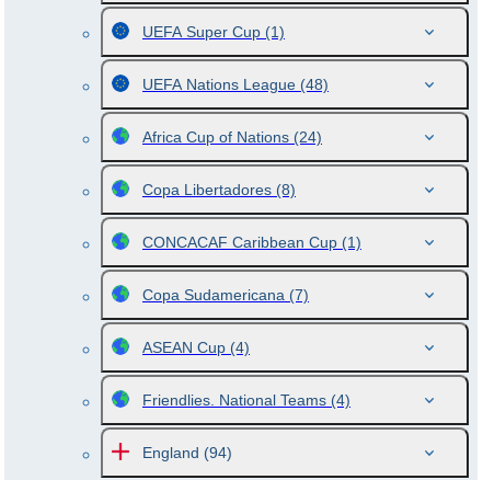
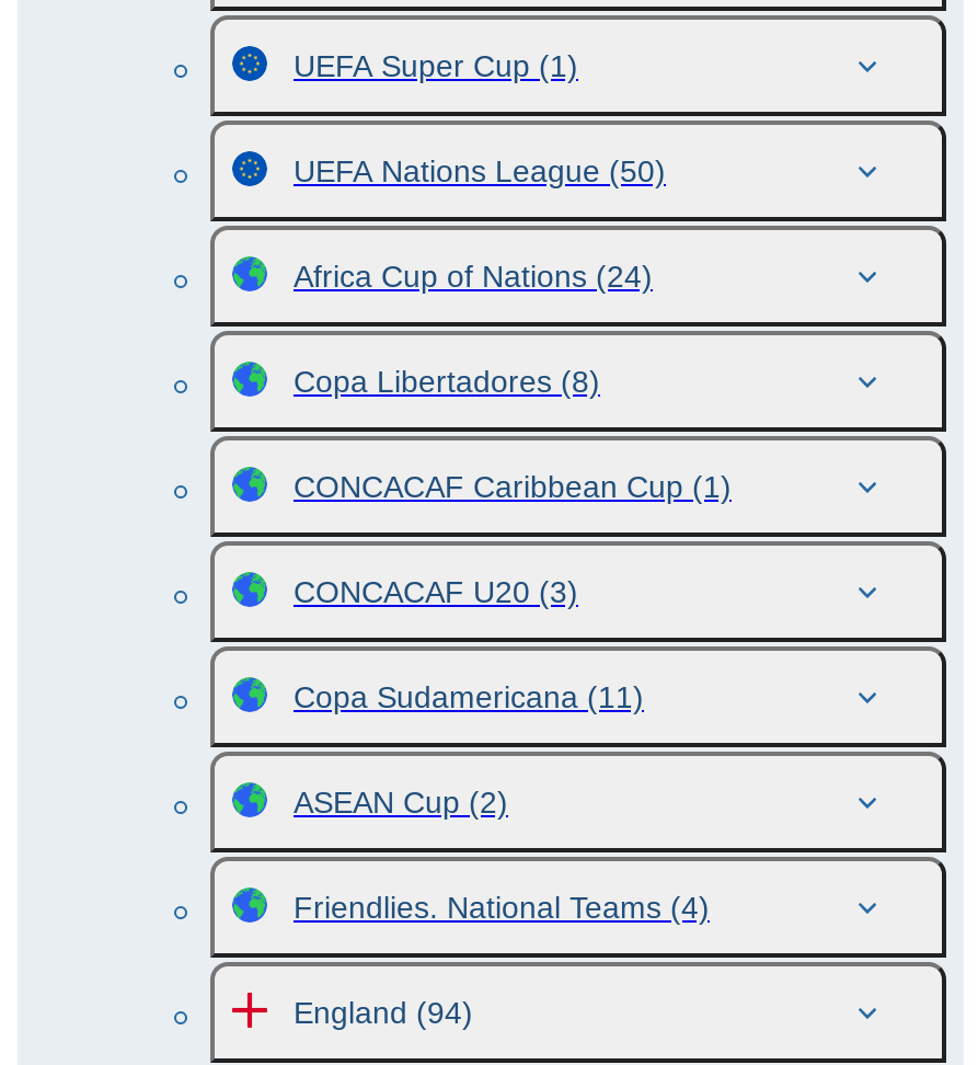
[142,76,329,93] UEFA Nations League (48) -> [294,153,666,188] UEFA Nations League (50)
[142,286,309,356] Copa Sudamericana (7) | ASEAN Cup (4) -> [294,574,644,820] CONCACAF U20 (3) | Copa Sudamericana (11) | ASEAN Cup (2)

